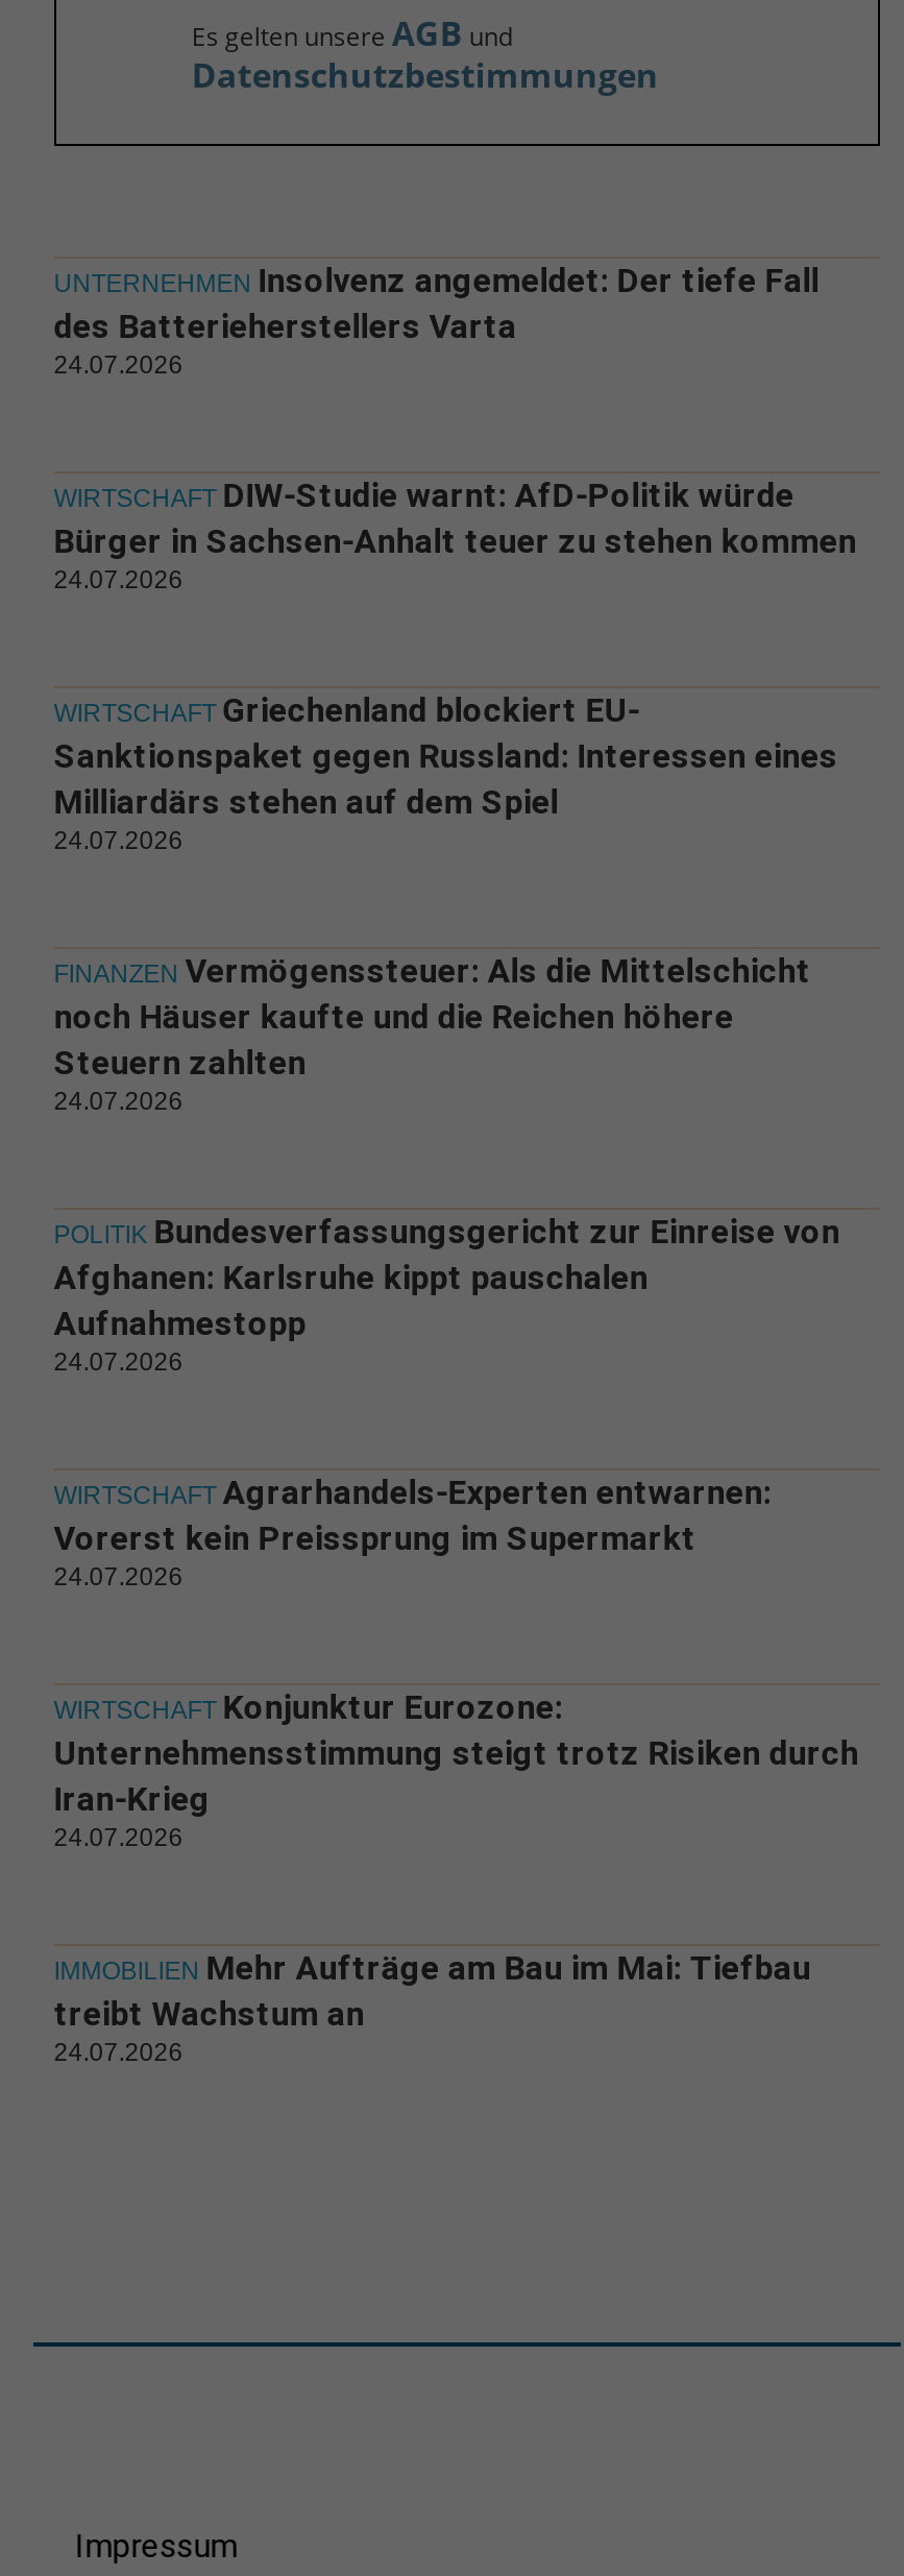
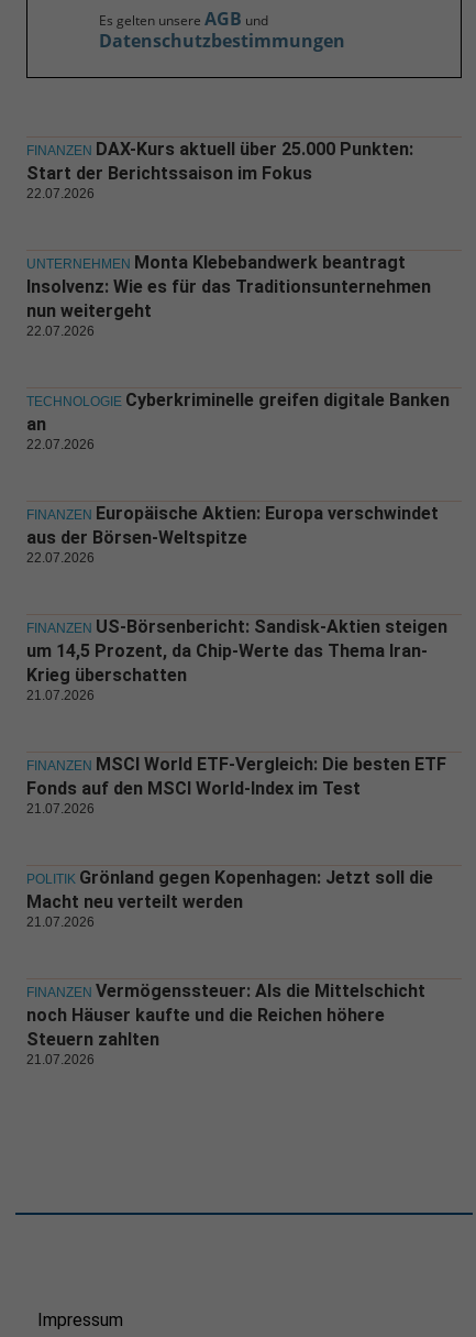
[54,261,856,856] UNTERNEHMEN Insolvenz angemeldet: Der tiefe Fall | des Batterieherstellers Varta | 24.07.2026 | WIRTSCHAFT DIW-Studie warnt: AfD-Politik würde | Bürger in Sachsen-Anhalt teuer zu stehen kommen | 24.07.2026 | WIRTSCHAFT Griechenland blockiert EU- | Sanktionspaket gegen Russland: Interessen eines | Milliardärs stehen auf dem Spiel | 24.07.2026 -> [26,139,449,930] FINANZEN DAX-Kurs aktuell über 25.000 Punkten: | Start der Berichtssaison im Fokus | 22.07.2026 | UNTERNEHMEN Monta Klebebandwerk beantragt | Insolvenz: Wie es für das Traditionsunternehmen | nun weitergeht | 22.07.2026 | TECHNOLOGIE Cyberkriminelle greifen digitale Banken | an | 22.07.2026 | FINANZEN Europäische Aktien: Europa verschwindet | aus der Börsen-Weltspitze | 22.07.2026 | FINANZEN US-Börsenbericht: Sandisk-Aktien steigen | um 14,5 Prozent, da Chip-Werte das Thema Iran- | Krieg überschatten | 21.07.2026 | FINANZEN MSCI World ETF-Vergleich: Die besten ETF | Fonds auf den MSCI World-Index im Test | 21.07.2026 | POLITIK Grönland gegen Kopenhagen: Jetzt soll die | Macht neu verteilt werden | 21.07.2026
moved [54,952,811,1083] -> [26,981,425,1050]: FINANZEN Vermögenssteuer: Als die Mittelschicht | noch Häuser kaufte und die Reichen höhere | Steuern zahlten
[54,1087,859,2067] 24.07.2026 | POLITIK Bundesverfassungsgericht zur Einreise von | Afghanen: Karlsruhe kippt pauschalen | Aufnahmestopp | 24.07.2026 | WIRTSCHAFT Agrarhandels-Experten entwarnen: | Vorerst kein Preissprung im Supermarkt | 24.07.2026 | WIRTSCHAFT Konjunktur Eurozone: | Unternehmensstimmung steigt trotz Risiken durch | Iran-Krieg | 24.07.2026 | IMMOBILIEN Mehr Aufträge am Bau im Mai: Tiefbau | treibt Wachstum an | 24.07.2026 -> [26,1052,94,1068] 21.07.2026

